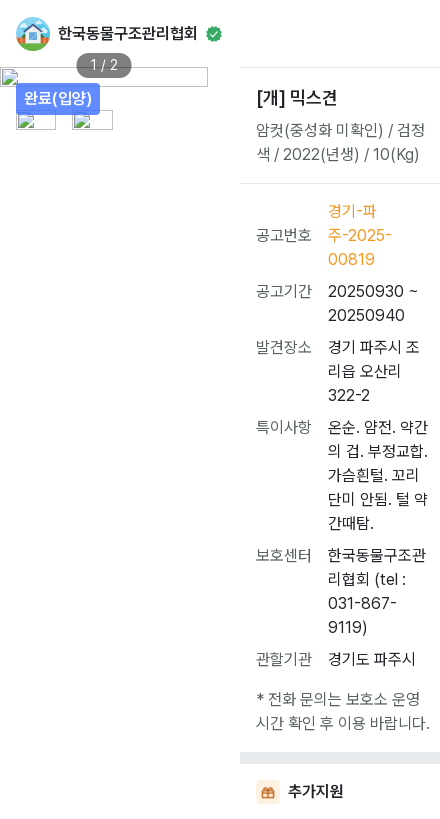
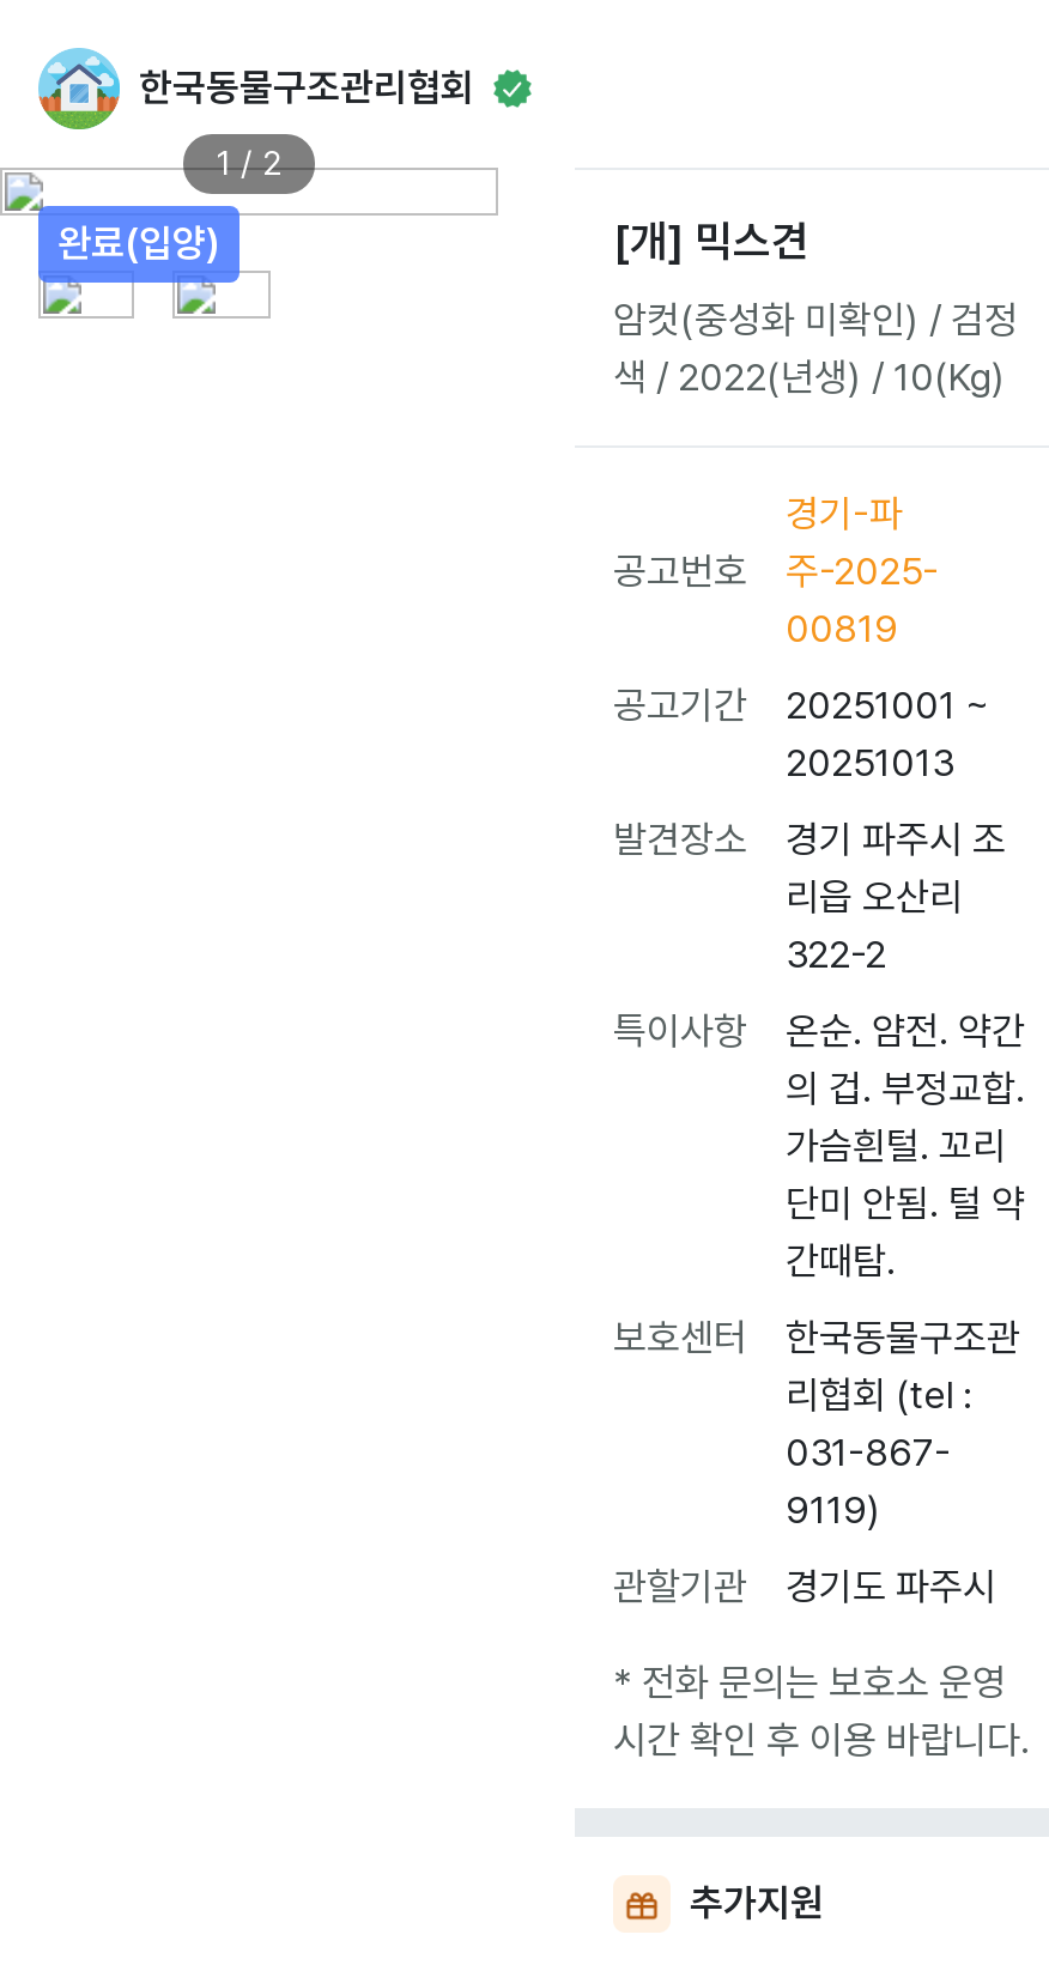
[256,282,419,301] 공고기간 20250930 ~ -> [613,683,992,728] 공고기간 20251001 ~
[328,306,405,325] 20250940 -> [786,740,953,786] 20251013

